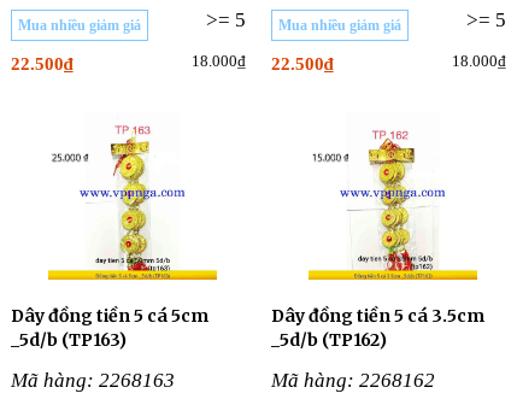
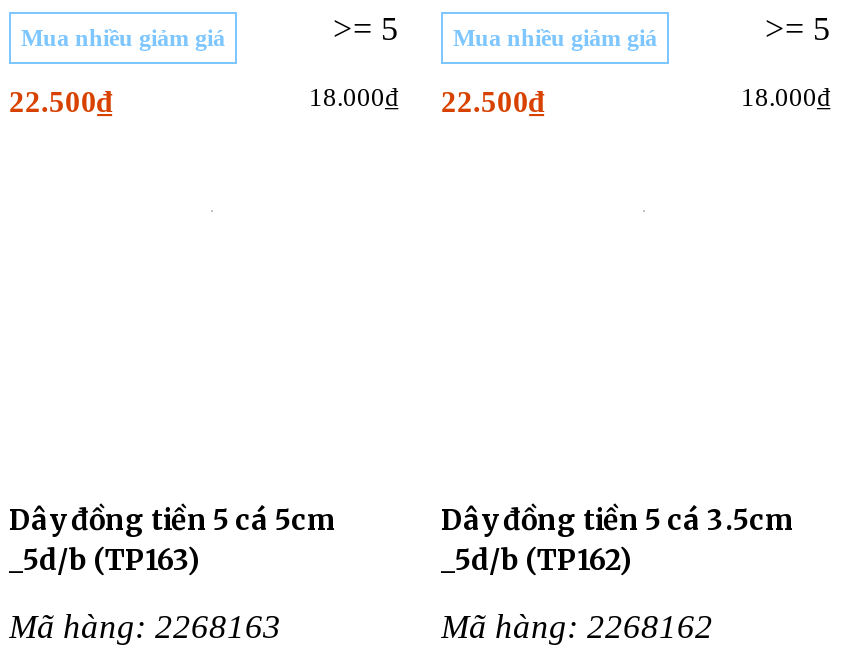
[47,124,218,281] [image] -> none
[307,129,478,281] [image] -> none

